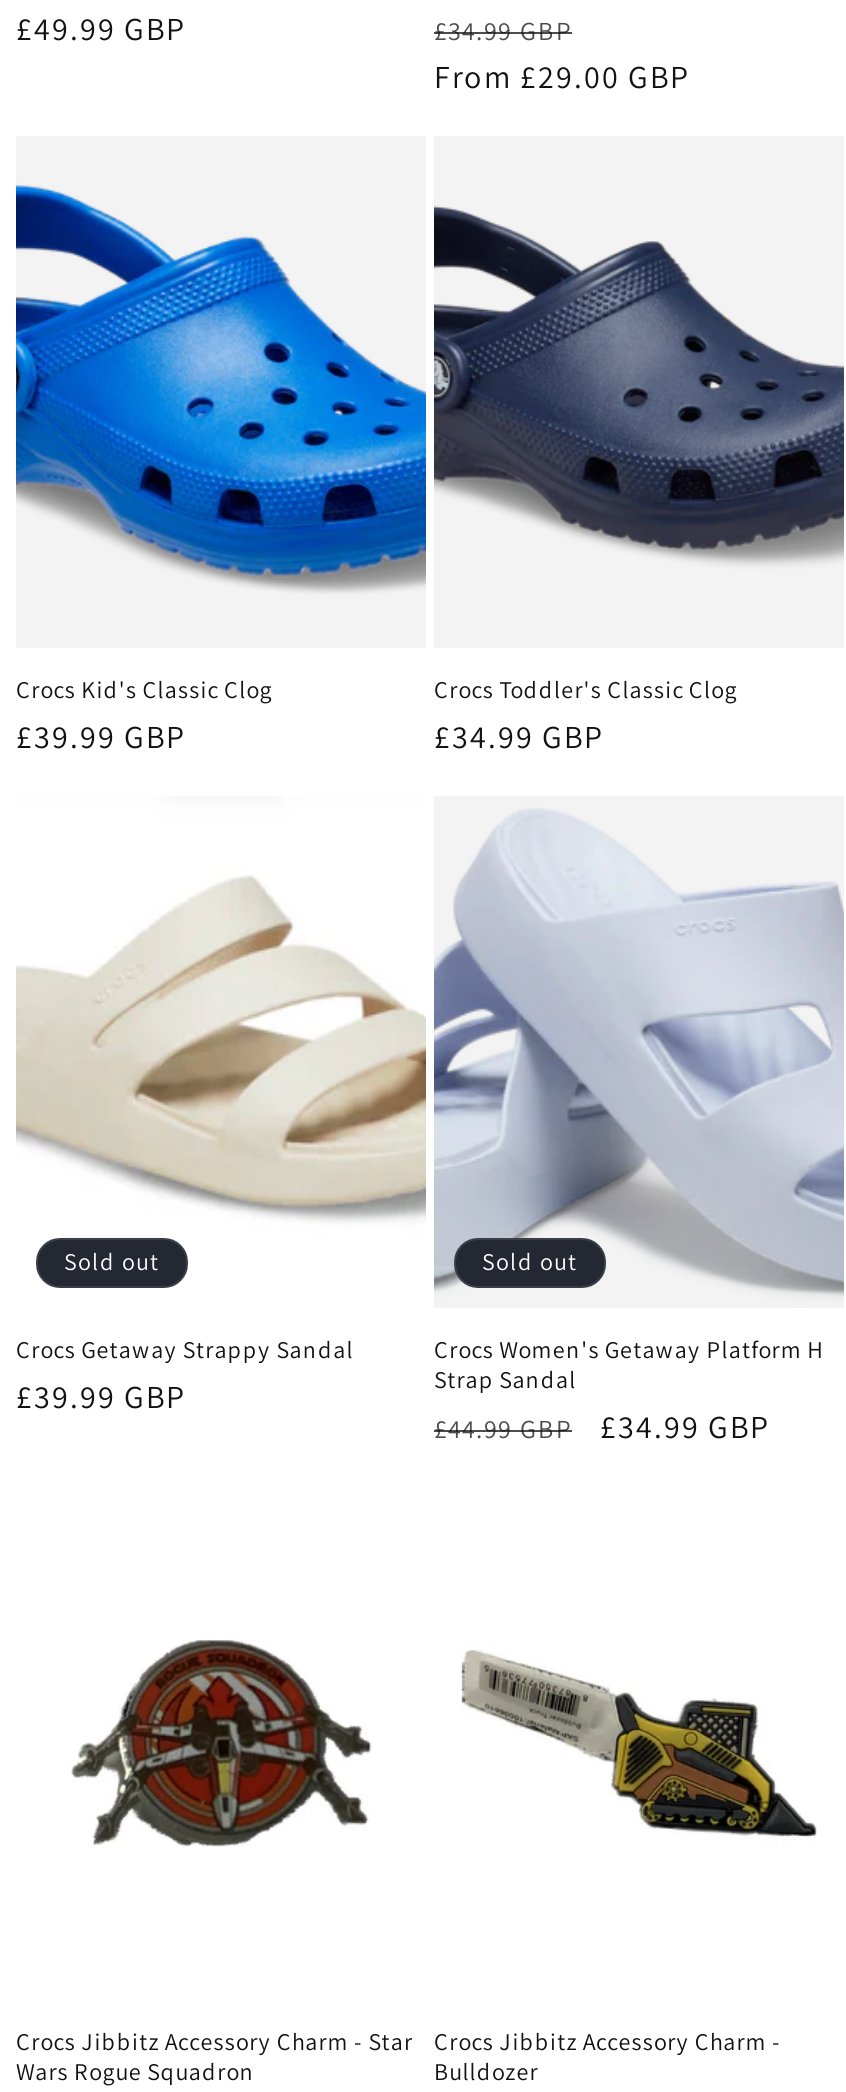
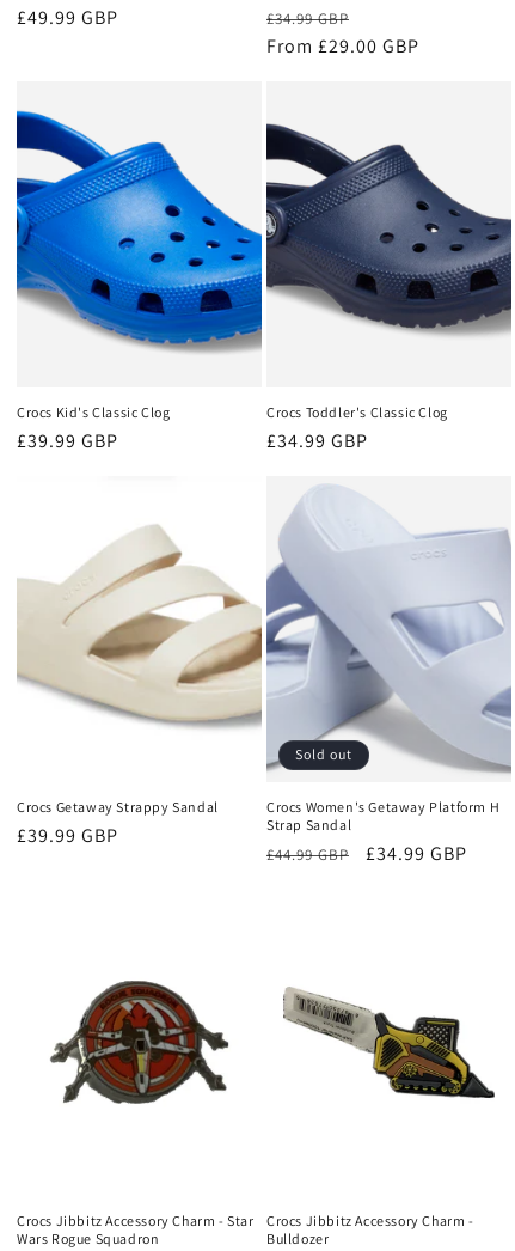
[64,1247,160,1277] Sold out -> none

